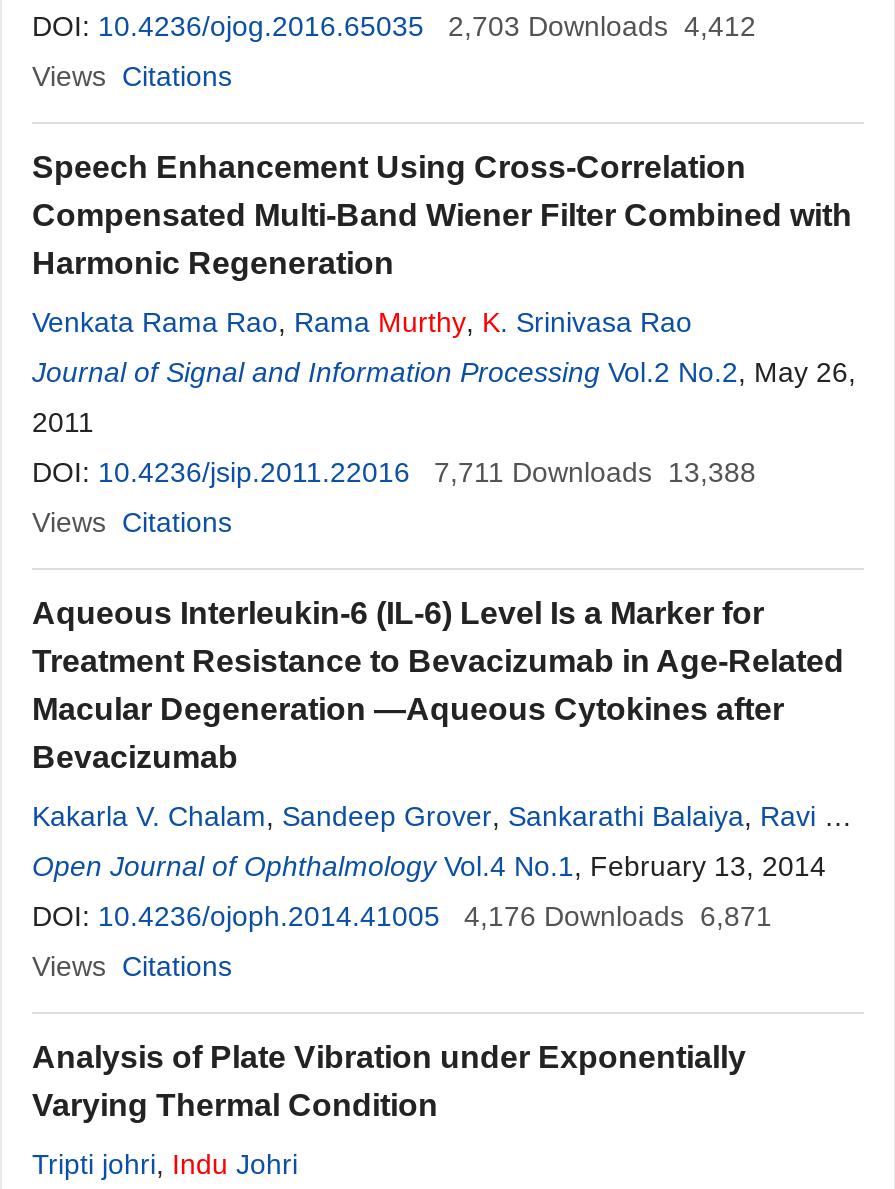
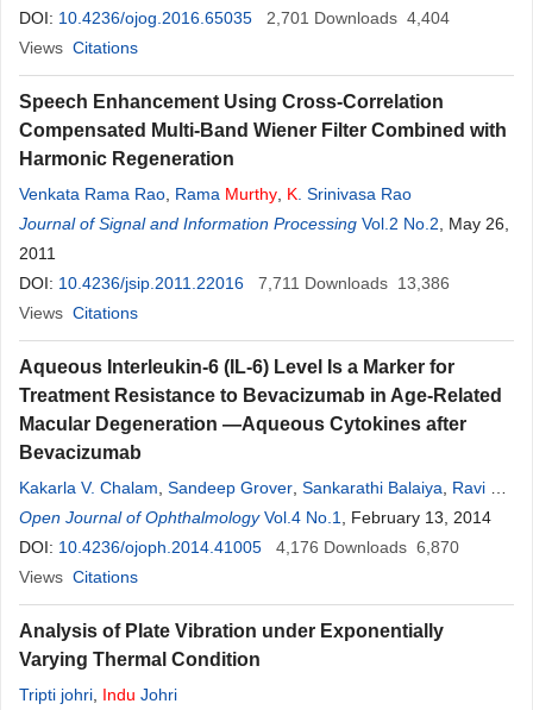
[32,10,756,42] DOI: 10.4236/ojog.2016.65035 2,703 Downloads 4,412 -> [19,8,450,27] DOI: 10.4236/ojog.2016.65035 2,701 Downloads 4,404
[32,456,756,488] DOI: 10.4236/jsip.2011.22016 7,711 Downloads 13,388 -> [19,274,450,293] DOI: 10.4236/jsip.2011.22016 7,711 Downloads 13,386
[32,900,772,932] DOI: 10.4236/ojoph.2014.41005 4,176 Downloads 6,871 -> [19,538,459,557] DOI: 10.4236/ojoph.2014.41005 4,176 Downloads 6,870

